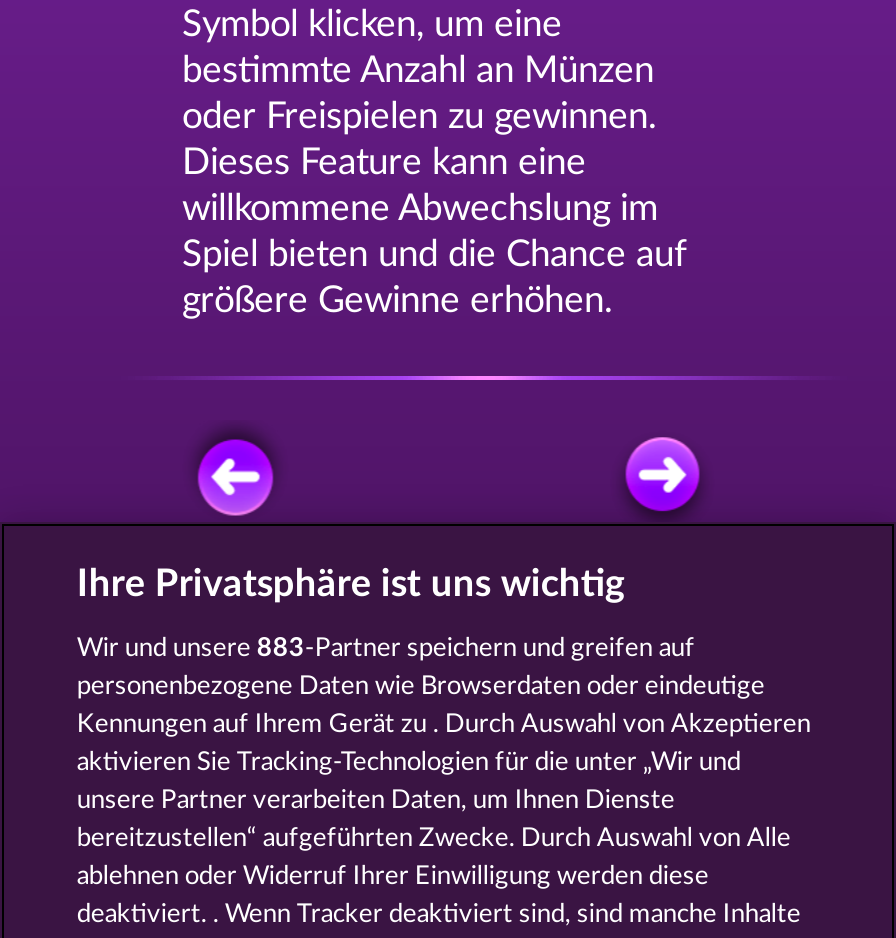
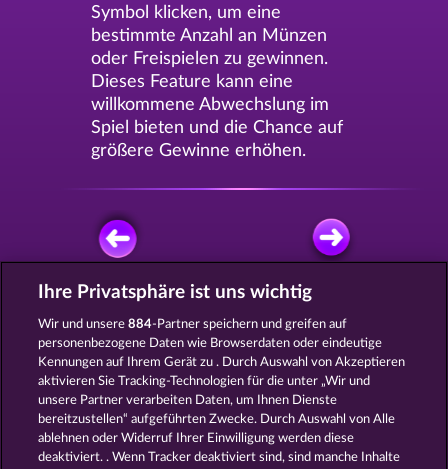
[77,636,695,662] Wir und unsere 883-Partner speichern und greifen auf -> [38,318,347,331] Wir und unsere 884-Partner speichern und greifen auf

